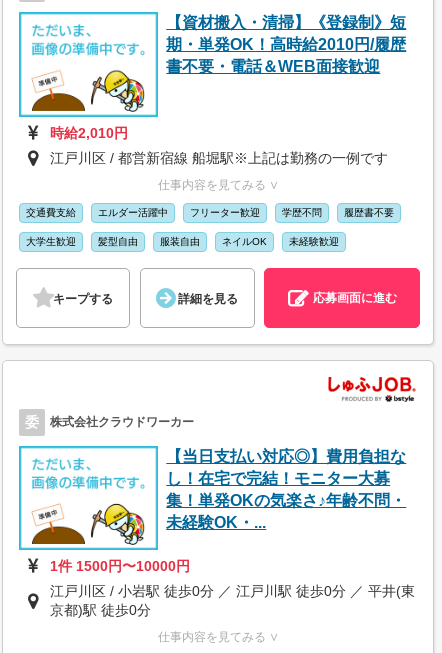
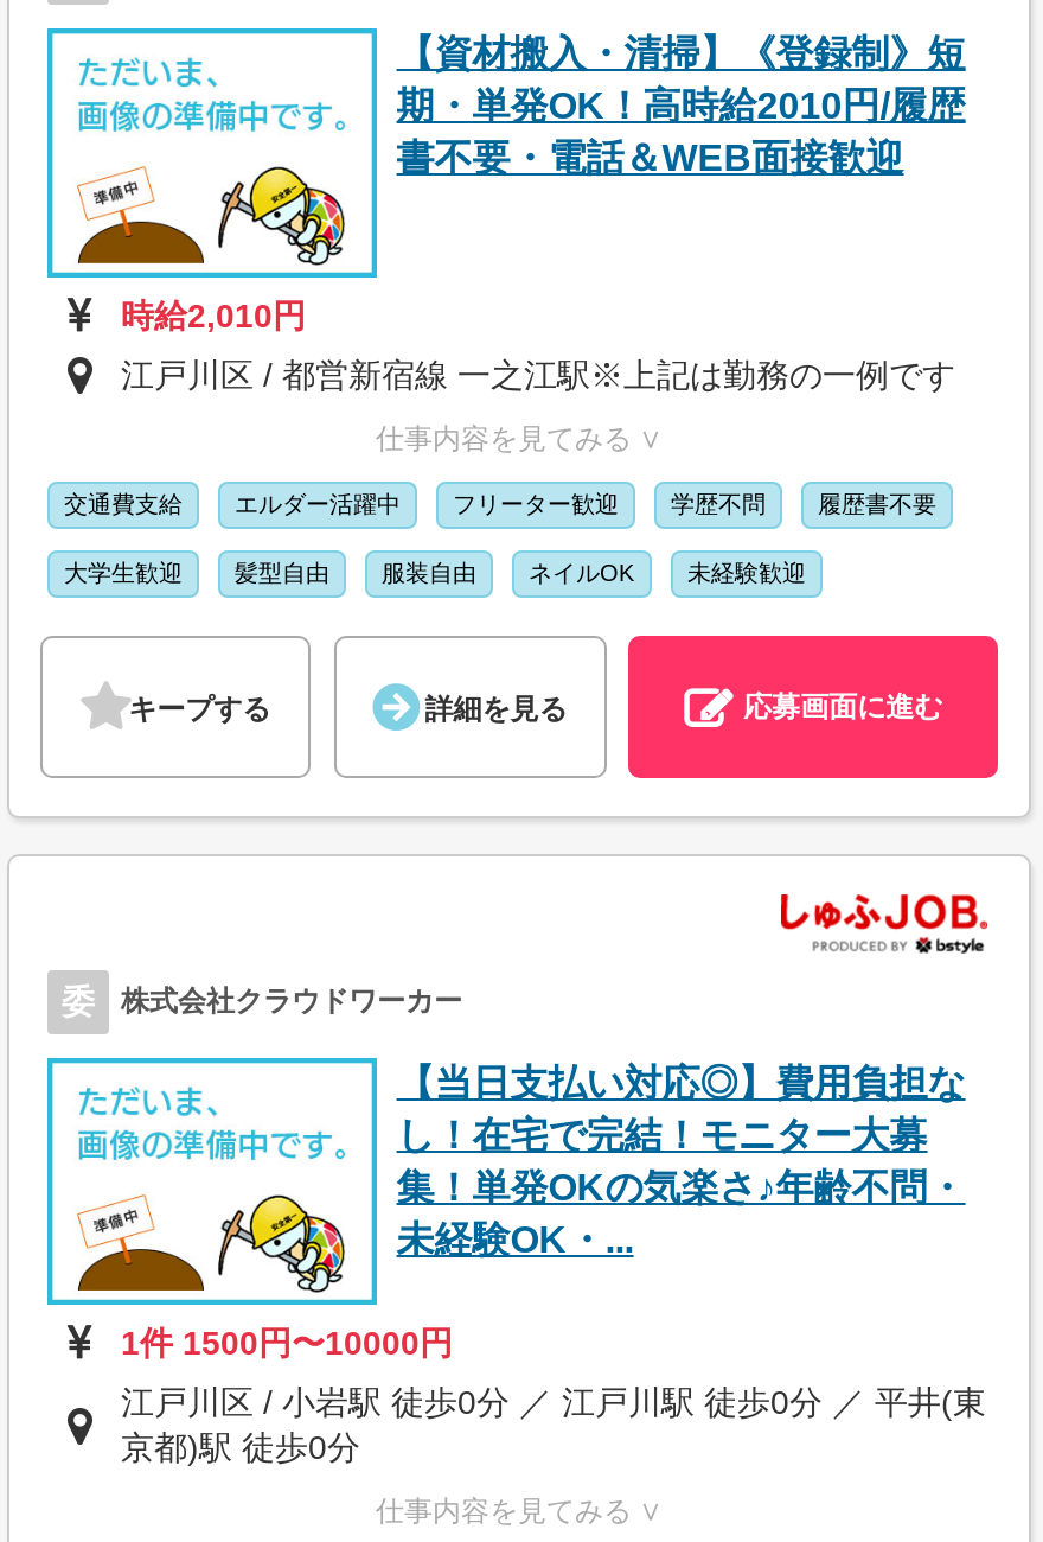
[50,150,388,166] 江戸川区 / 都営新宿線 船堀駅※上記は勤務の一例です -> [121,355,955,393] 江戸川区 / 都営新宿線 一之江駅※上記は勤務の一例です

